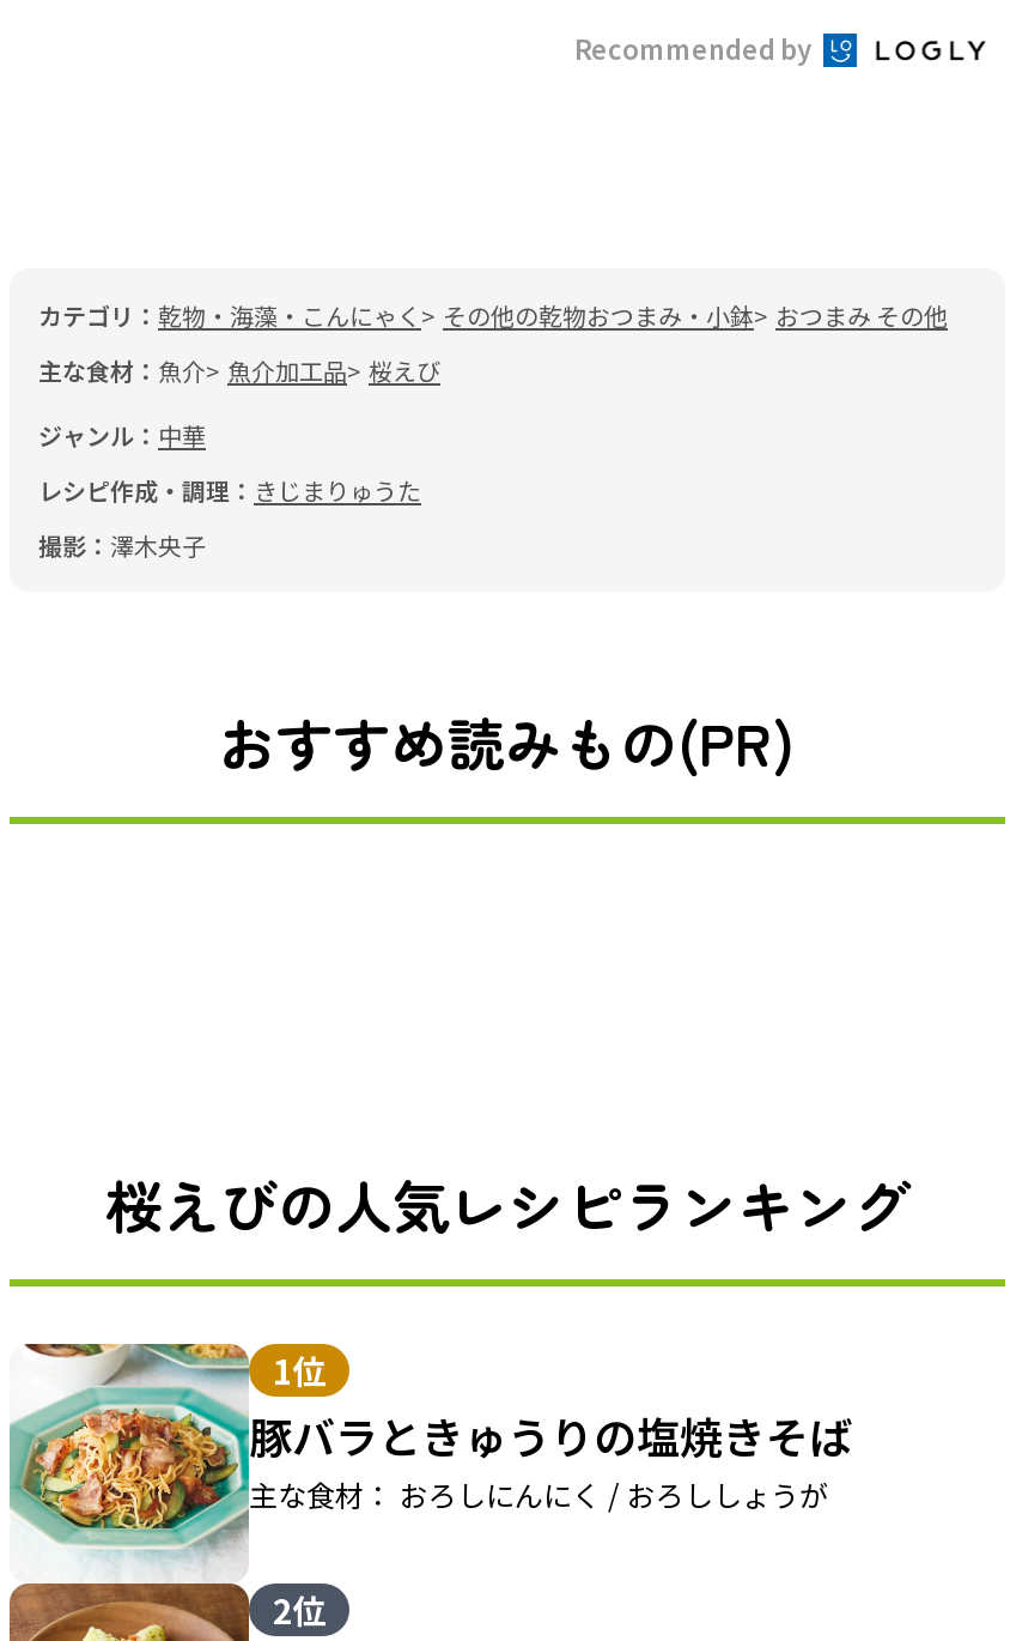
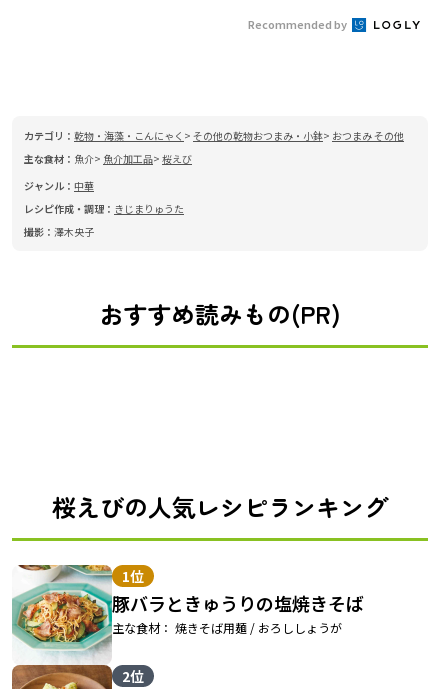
[249,1474,828,1515] 主な食材： おろしにんにく / おろししょうが -> [112,619,342,636] 主な食材： 焼きそば用麺 / おろししょうが

